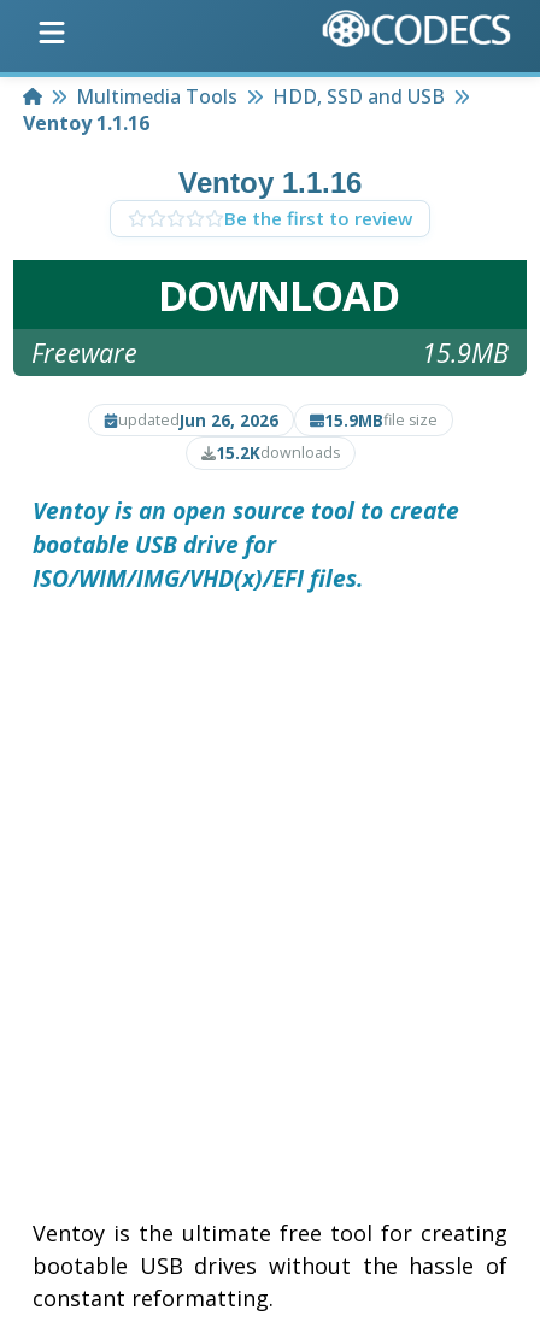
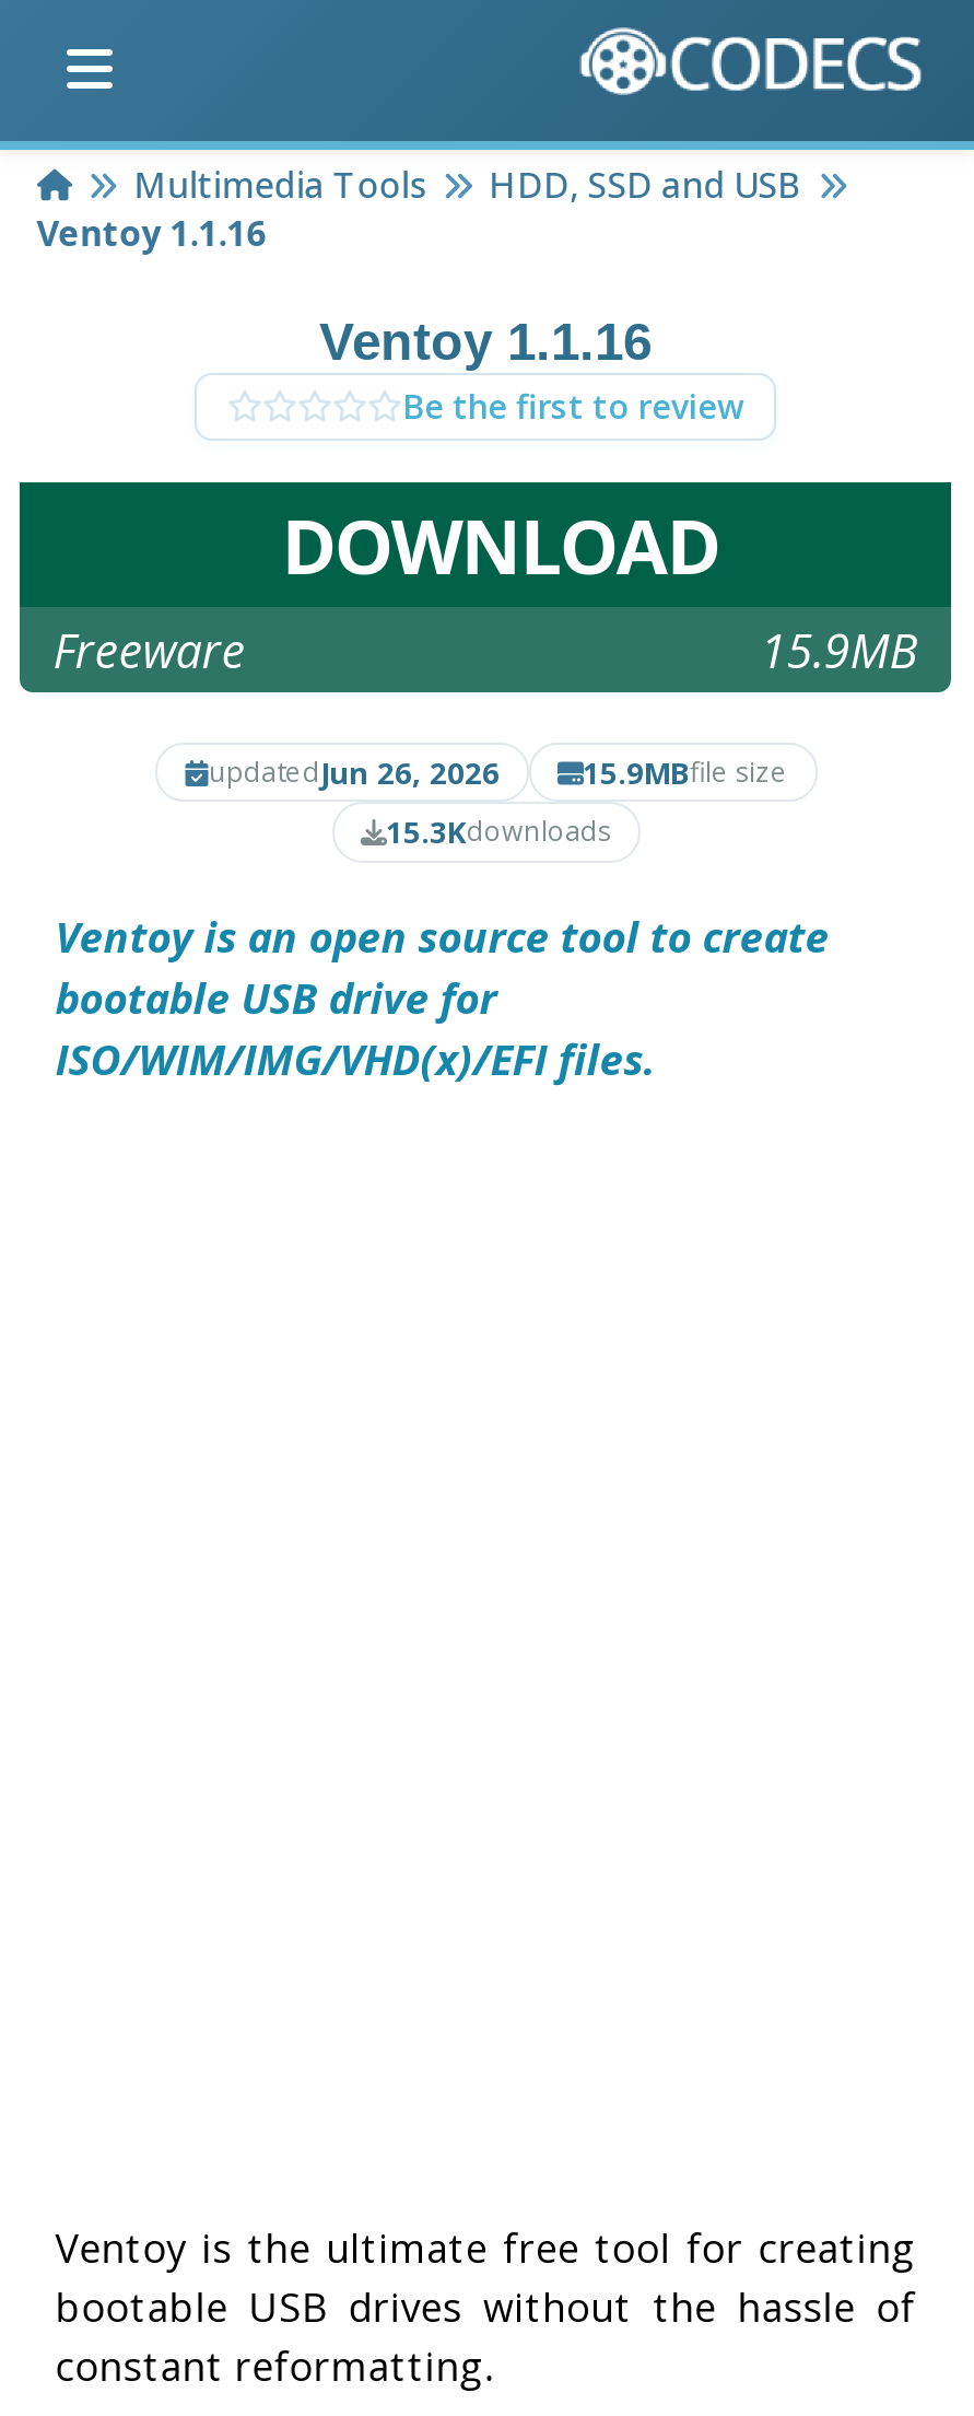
[215,441,339,464] 15.2Kdownloads -> [386,811,611,852] 15.3Kdownloads

